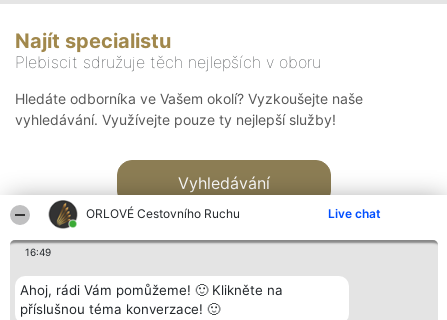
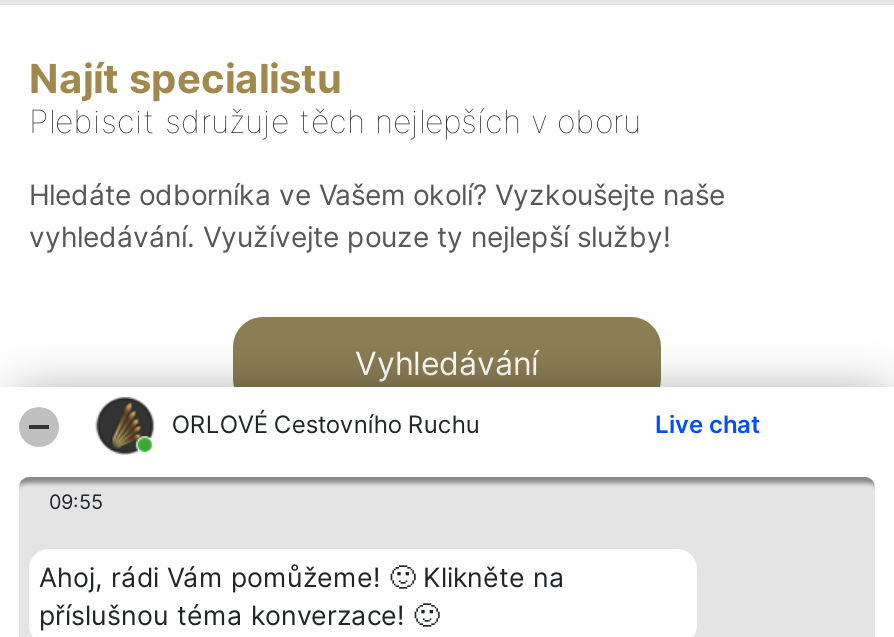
[25,246,51,258] 16:49 -> [49,489,103,513] 09:55

